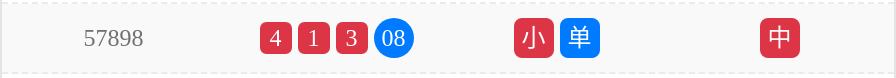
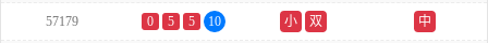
[84,24,144,52] 57898 -> [46,14,78,29] 57179
[270,24,282,52] 4 -> [147,14,153,29] 0
[308,24,320,52] 1 -> [168,14,174,29] 5
[346,24,358,52] 3 -> [188,14,195,29] 5
[382,24,406,52] 08 -> [208,14,221,29] 10
[568,24,592,52] 单 -> [309,14,322,29] 双

